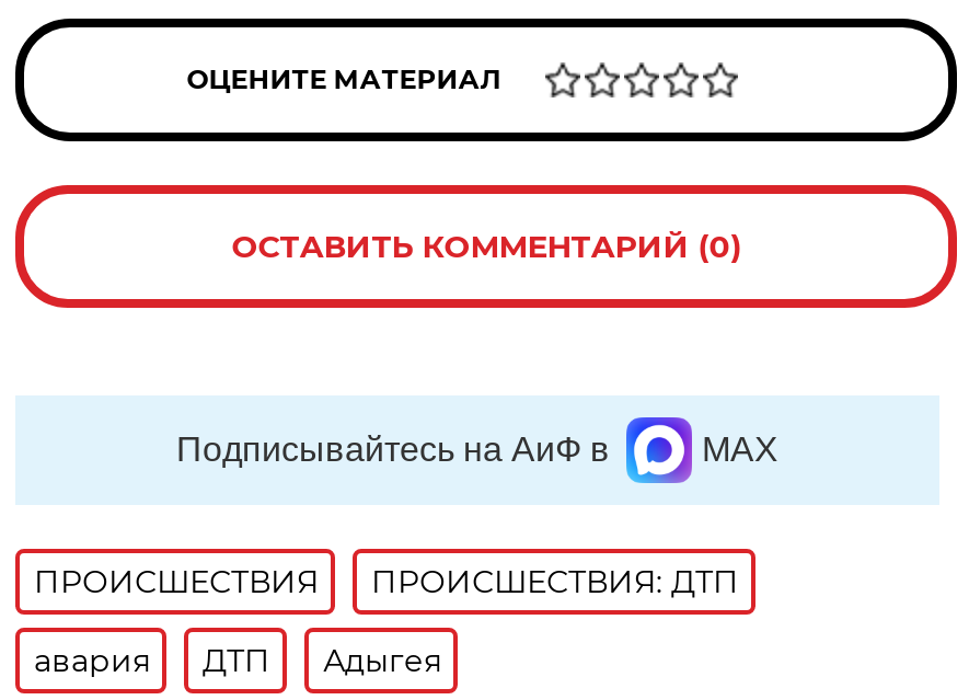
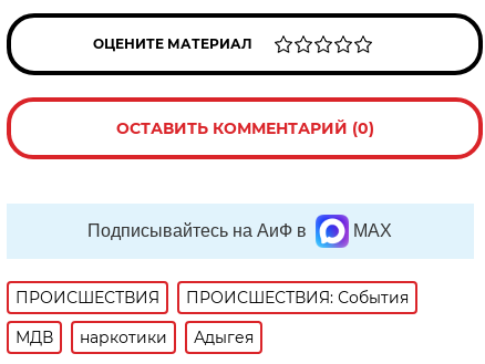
[371,561,739,601] ПРОИСШЕСТВИЯ: ДТП -> [186,287,409,307] ПРОИСШЕСТВИЯ: События
[34,640,270,679] авария | ДТП -> [16,327,168,347] МДВ | наркотики

